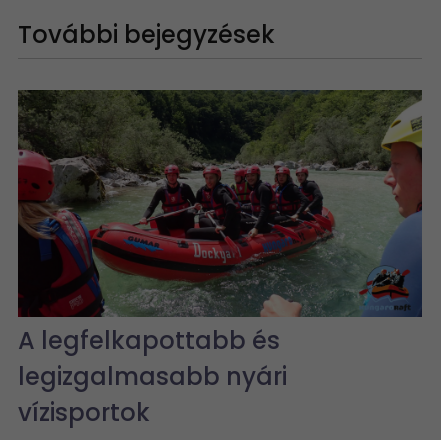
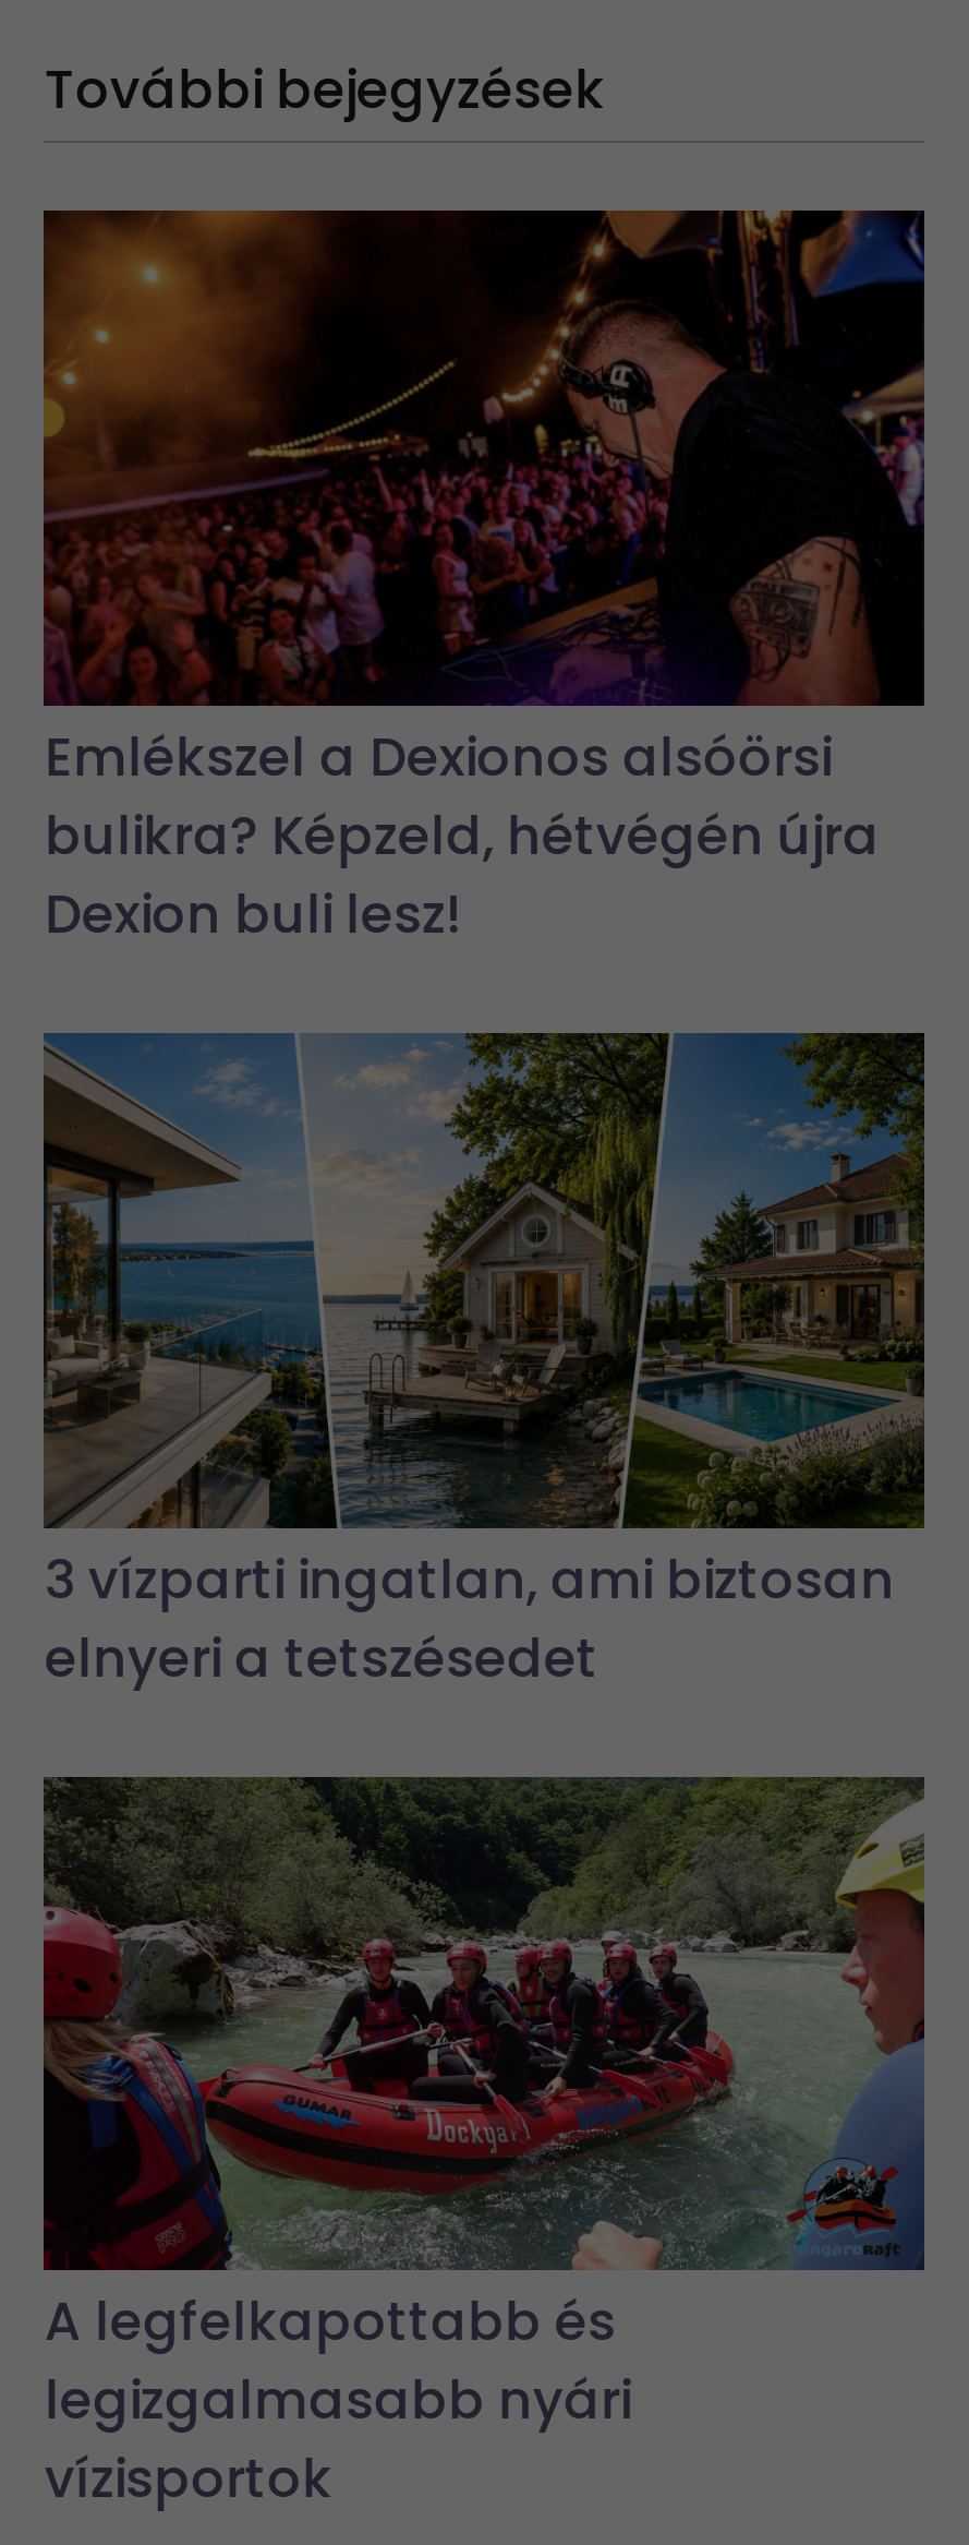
none -> [41,208,926,950] [image] | Emlékszel a Dexionos alsóörsi | bulikra? Képzeld, hétvégén újra | Dexion buli lesz!
none -> [41,1031,926,1693] [image] | 3 vízparti ingatlan, ami biztosan | elnyeri a tetszésedet

